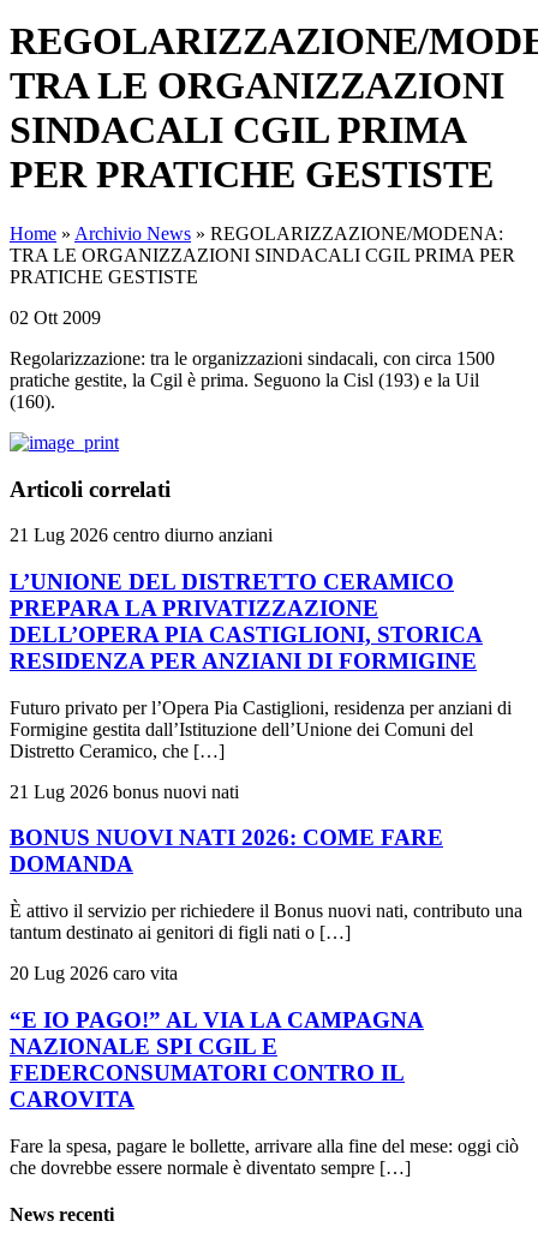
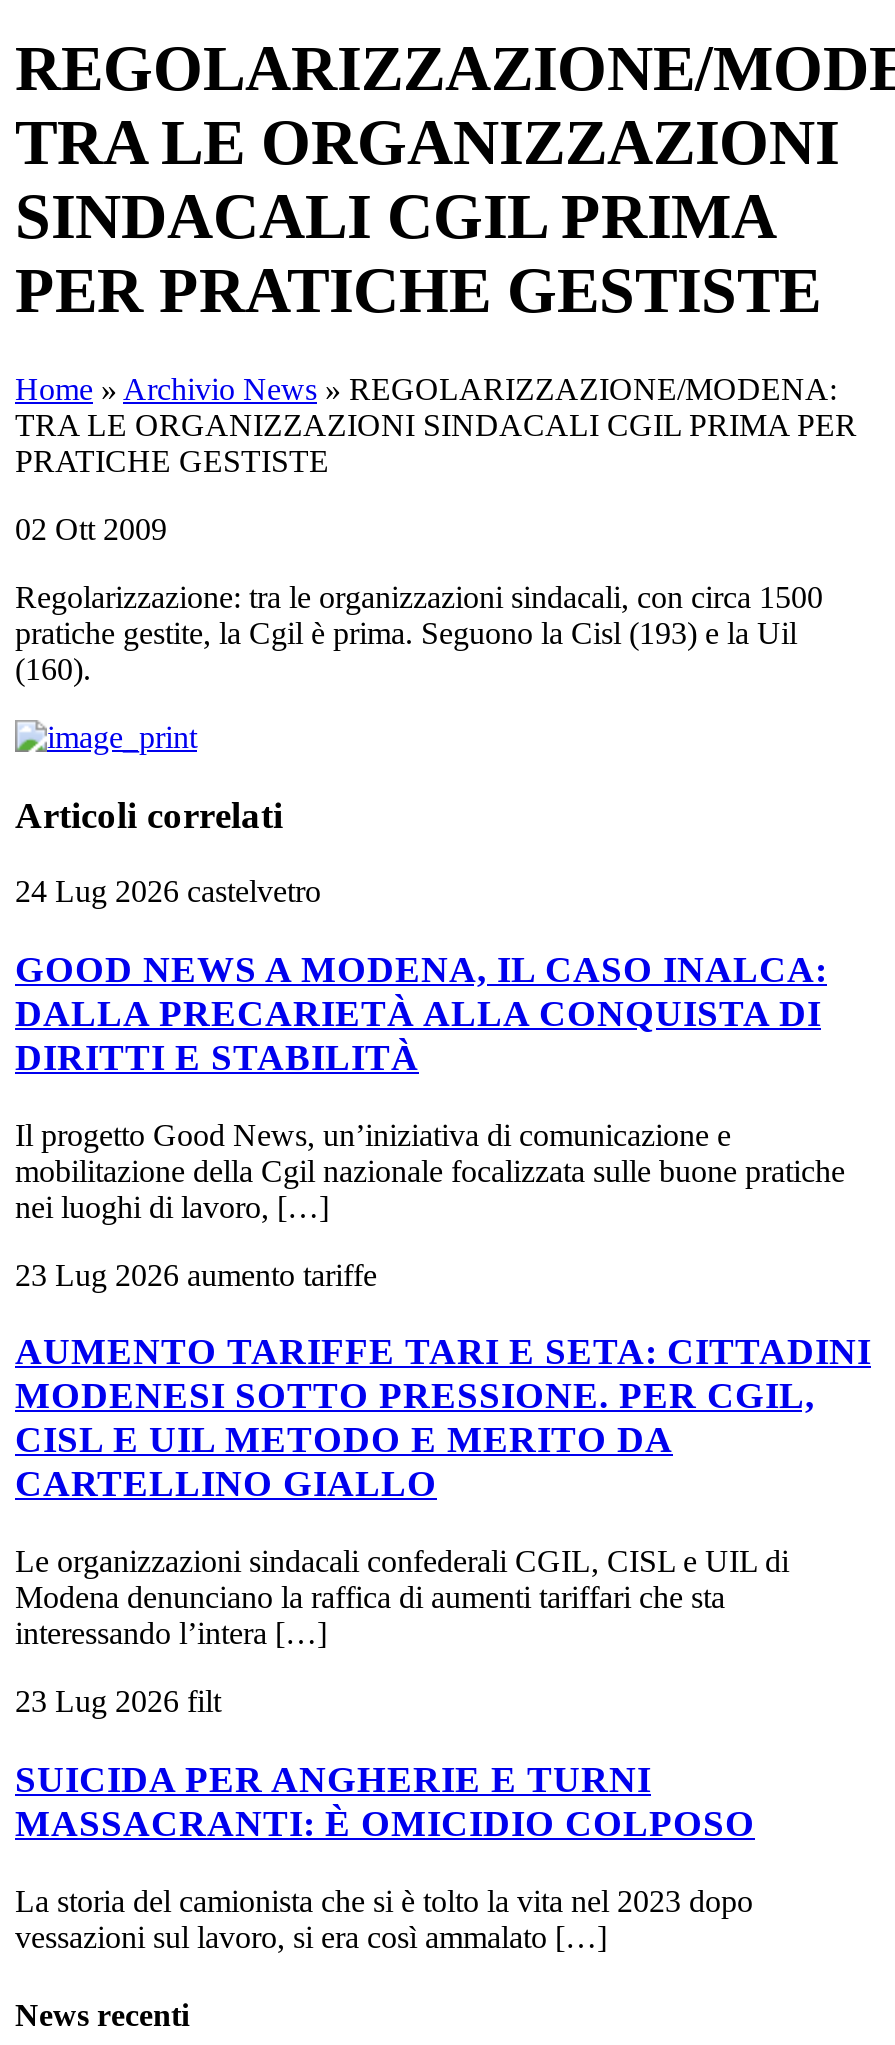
[10,525,273,545] 21 Lug 2026 centro diurno anziani -> [15,875,321,909] 24 Lug 2026 castelvetro
[10,569,483,674] L’UNIONE DEL DISTRETTO CERAMICO | PREPARA LA PRIVATIZZAZIONE | DELL’OPERA PIA CASTIGLIONI, STORICA | RESIDENZA PER ANZIANI DI FORMIGINE -> [15,948,827,1078] GOOD NEWS A MODENA, IL CASO INALCA: | DALLA PRECARIETÀ ALLA CONQUISTA DI | DIRITTI E STABILITÀ
[10,697,512,761] Futuro privato per l’Opera Pia Castiglioni, residenza per anziani di | Formigine gestita dall’Istituzione dell’Unione dei Comuni del | Distretto Ceramico, che […] -> [15,1118,845,1224] Il progetto Good News, un’iniziativa di comunicazione e | mobilitazione della Cgil nazionale focalizzata sulle buone pratiche | nei luoghi di lavoro, […]
[10,781,239,802] 21 Lug 2026 bonus nuovi nati -> [15,1258,377,1292] 23 Lug 2026 aumento tariffe
[10,825,443,877] BONUS NUOVI NATI 2026: COME FARE | DOMANDA -> [15,1331,871,1505] AUMENTO TARIFFE TARI E SETA: CITTADINI | MODENESI SOTTO PRESSIONE. PER CGIL, | CISL E UIL METODO E MERITO DA | CARTELLINO GIALLO
[10,901,522,943] È attivo il servizio per richiedere il Bonus nuovi nati, contributo una | tantum destinato ai genitori di figli nati o […] -> [15,1544,789,1650] Le organizzazioni sindacali confederali CGIL, CISL e UIL di | Modena denunciano la raffica di aumenti tariffari che sta | interessando l’intera […]
[10,963,178,984] 20 Lug 2026 caro vita -> [15,1684,221,1718] 23 Lug 2026 filt
[10,1007,424,1112] “E IO PAGO!” AL VIA LA CAMPAGNA | NAZIONALE SPI CGIL E | FEDERCONSUMATORI CONTRO IL | CAROVITA -> [15,1758,755,1844] SUICIDA PER ANGHERIE E TURNI | MASSACRANTI: È OMICIDIO COLPOSO
[10,1135,519,1177] Fare la spesa, pagare le bollette, arrivare alla fine del mese: oggi ciò | che dovrebbe essere normale è diventato sempre […] -> [15,1883,753,1953] La storia del camionista che si è tolto la vita nel 2023 dopo | vessazioni sul lavoro, si era così ammalato […]

